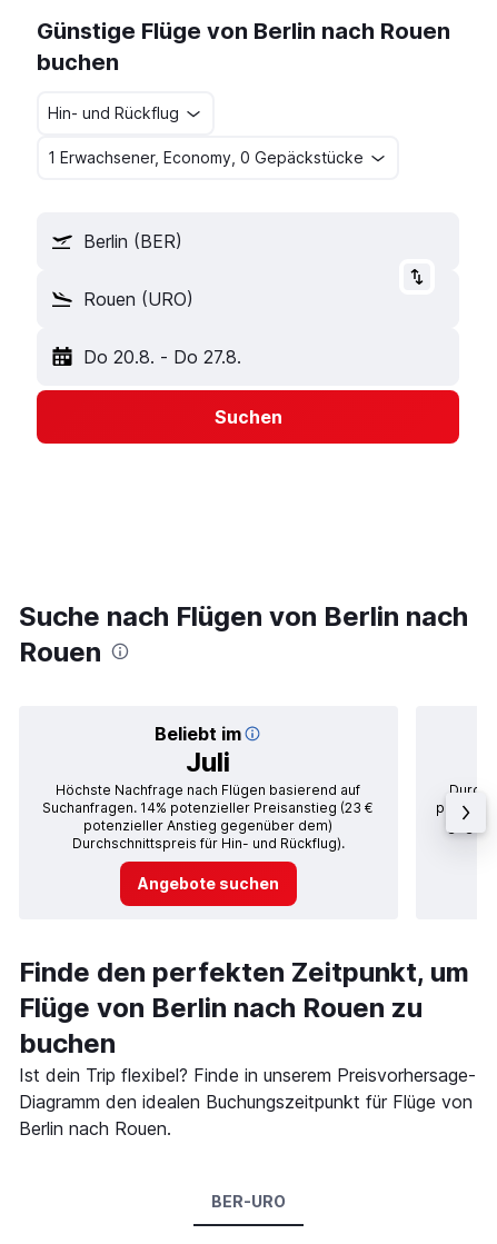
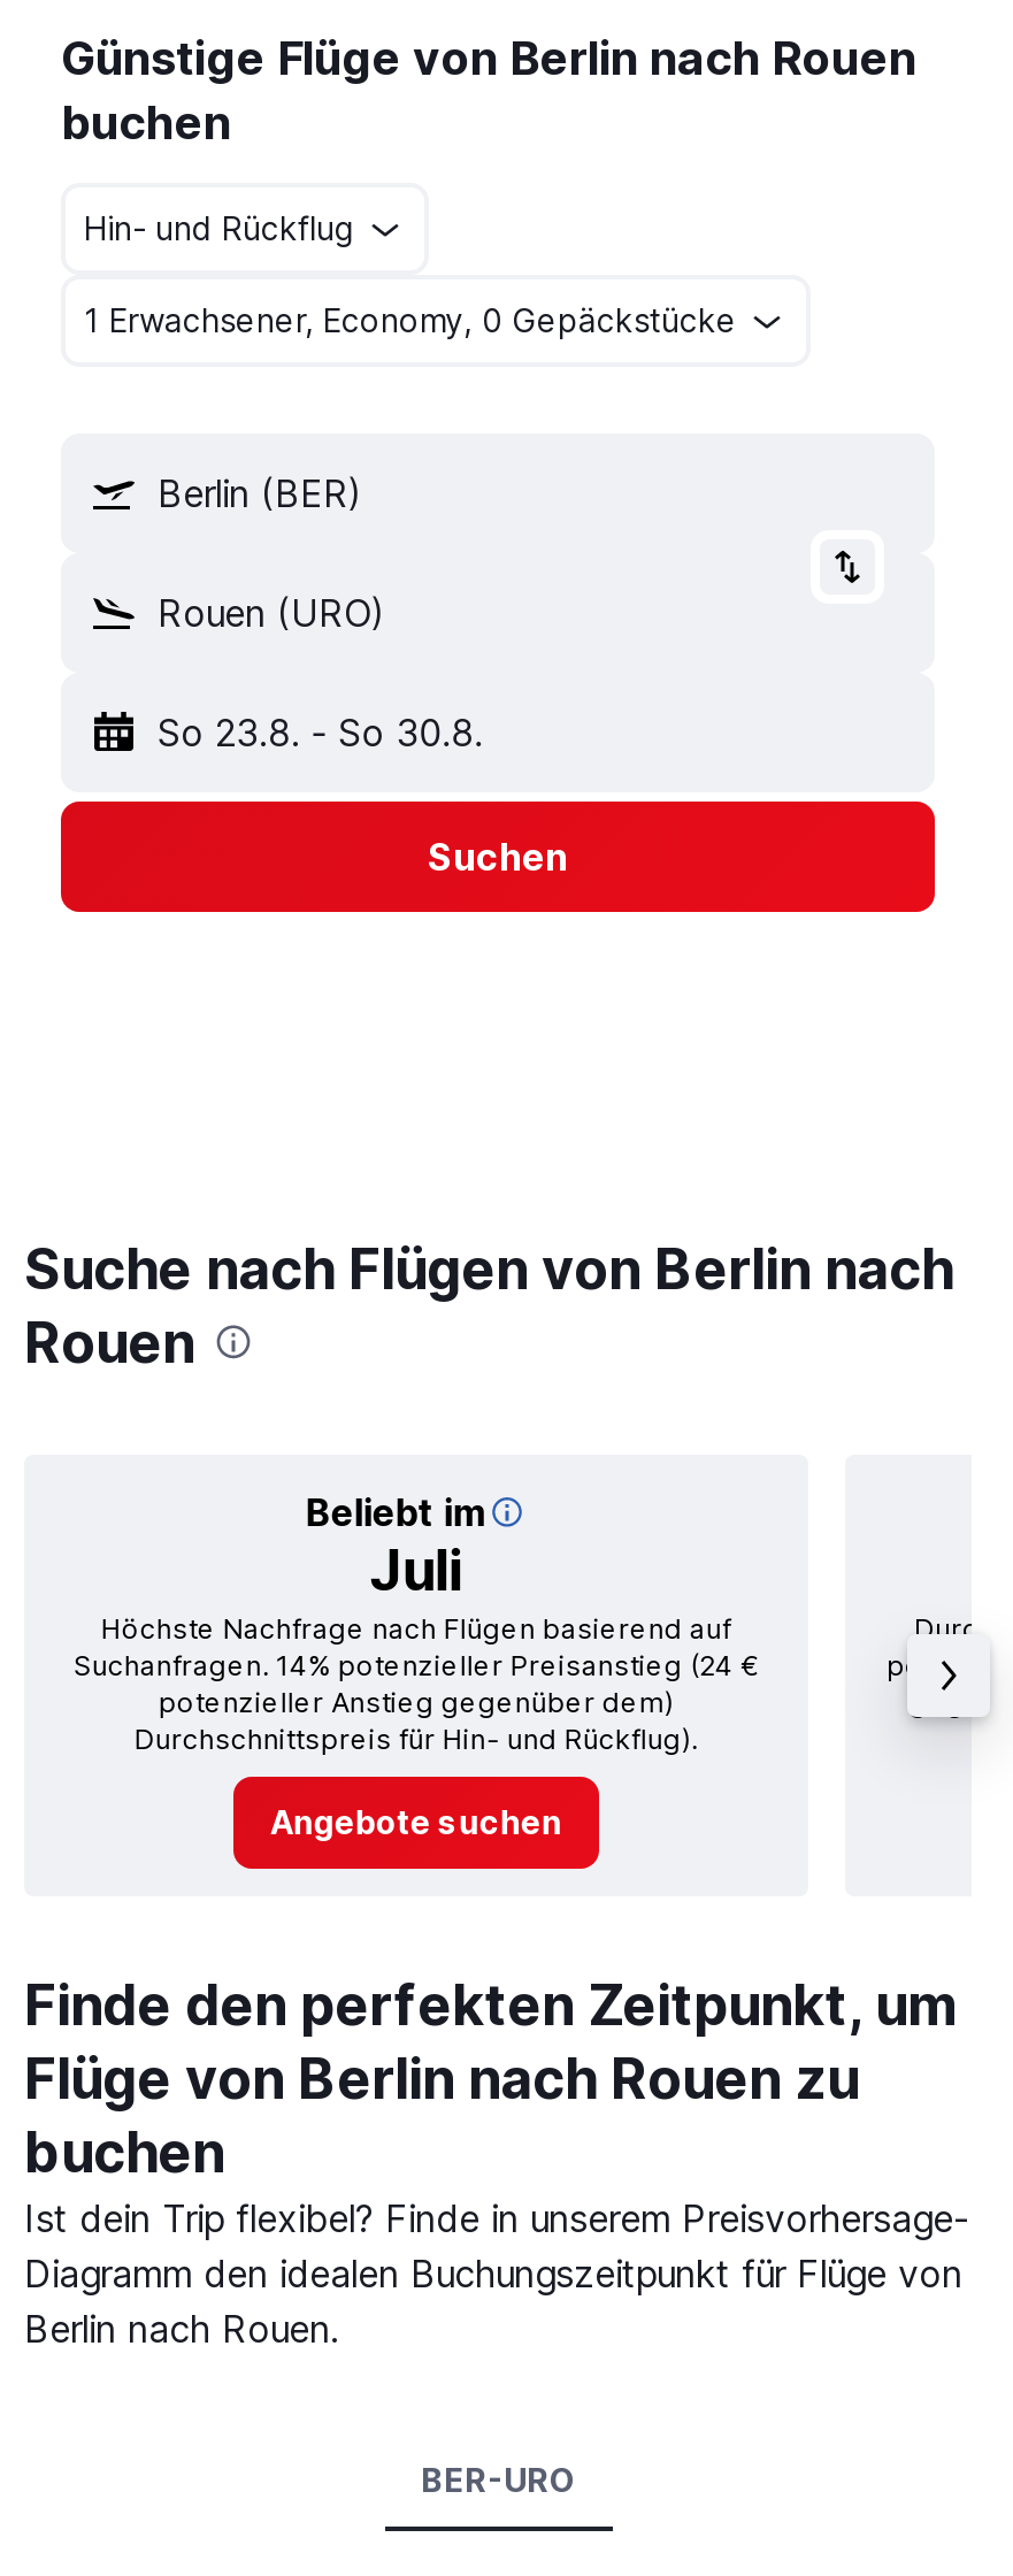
[83,346,241,368] Do 20.8. - Do 27.8. -> [158,710,483,756] So 23.8. - So 30.8.
[43,799,374,816] Suchanfragen. 14% potenzieller Preisanstieg (23 € -> [73,1648,758,1682] Suchanfragen. 14% potenzieller Preisanstieg (24 €

